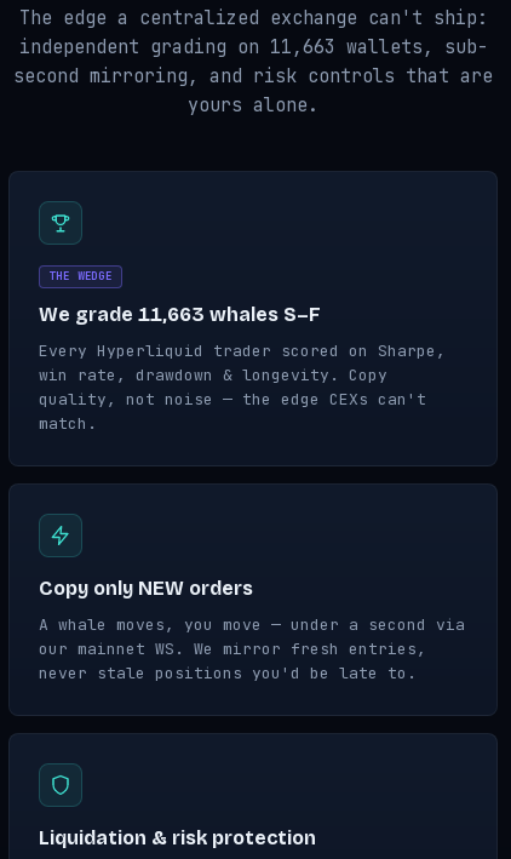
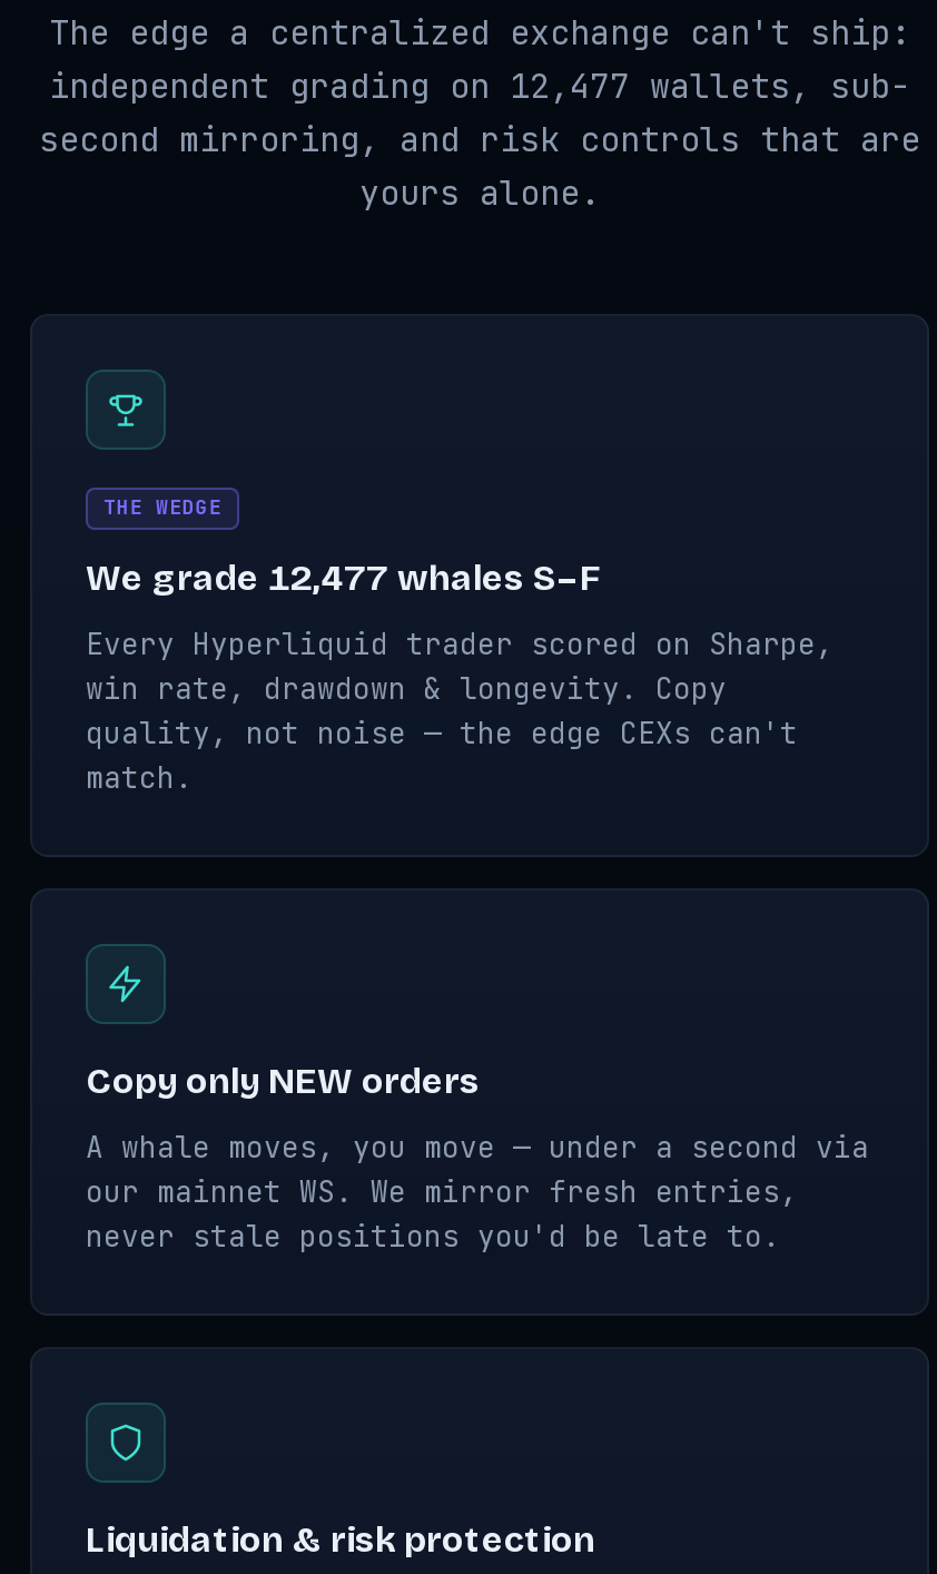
[19,35,487,59] independent grading on 11,663 wallets, sub- -> [49,65,910,109] independent grading on 12,477 wallets, sub-
[39,303,321,326] We grade 11,663 whales S–F -> [86,557,602,599] We grade 12,477 whales S–F

